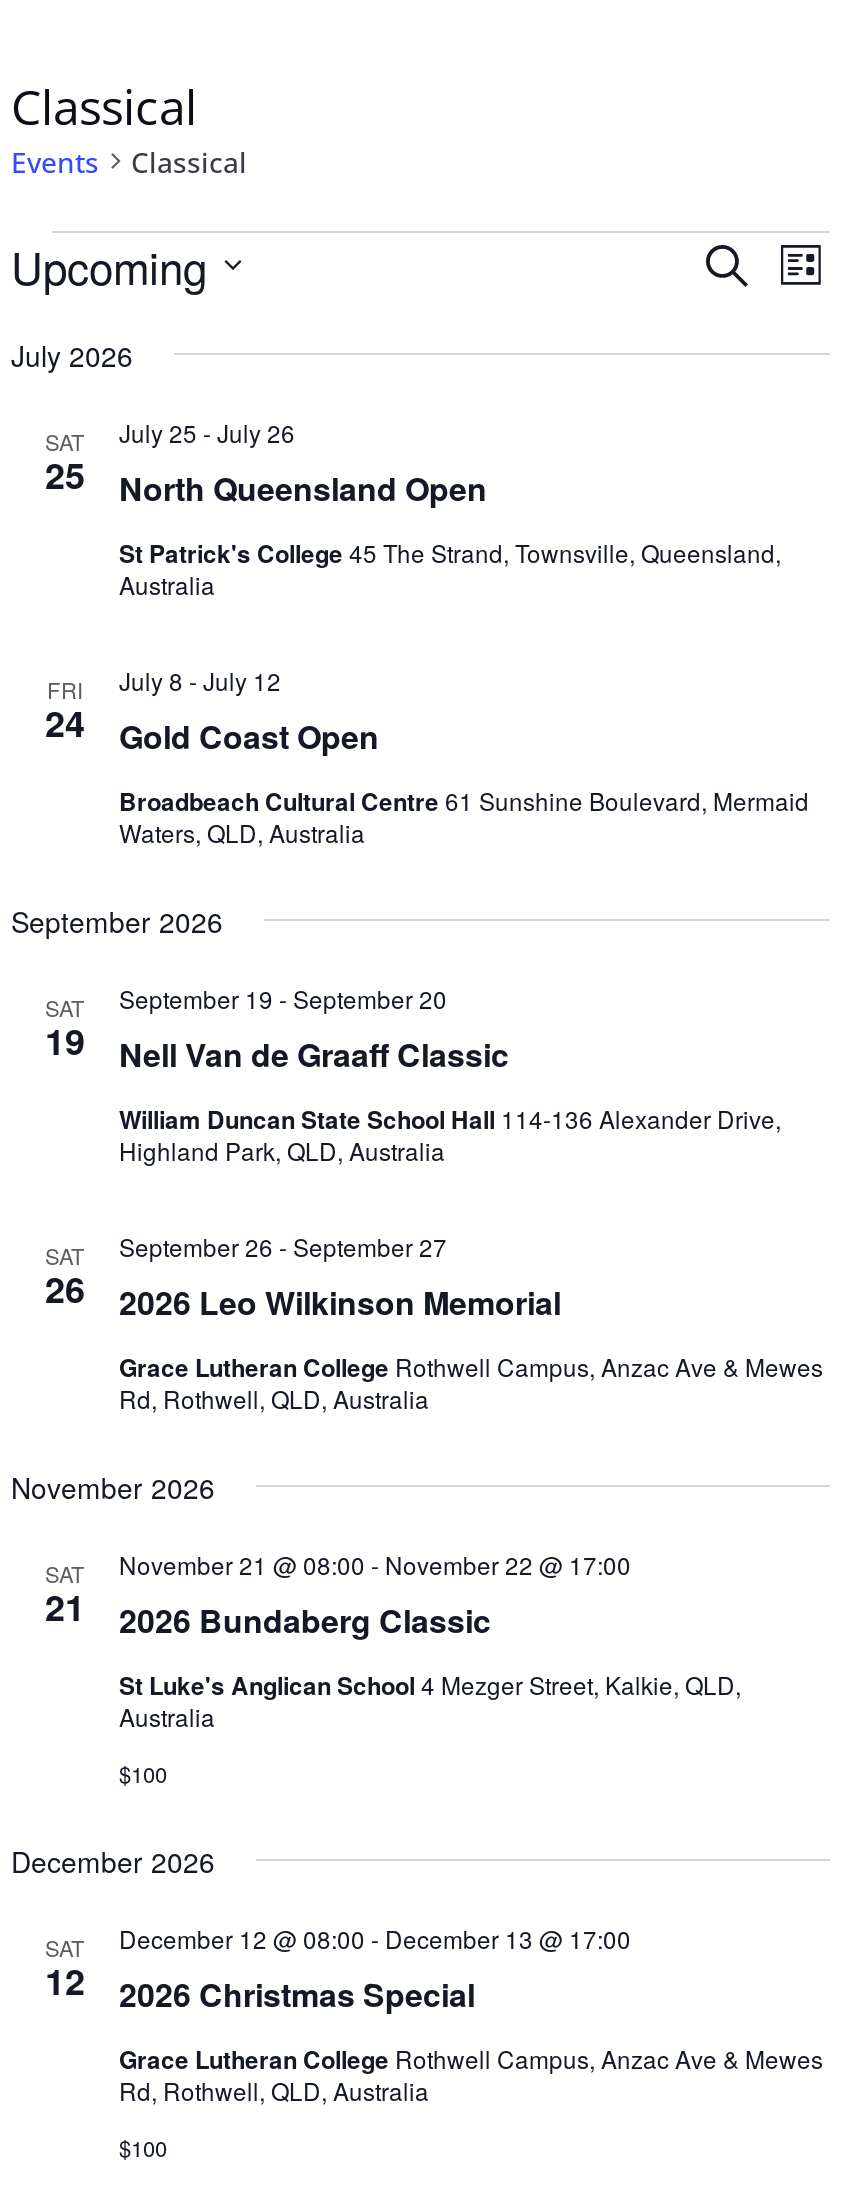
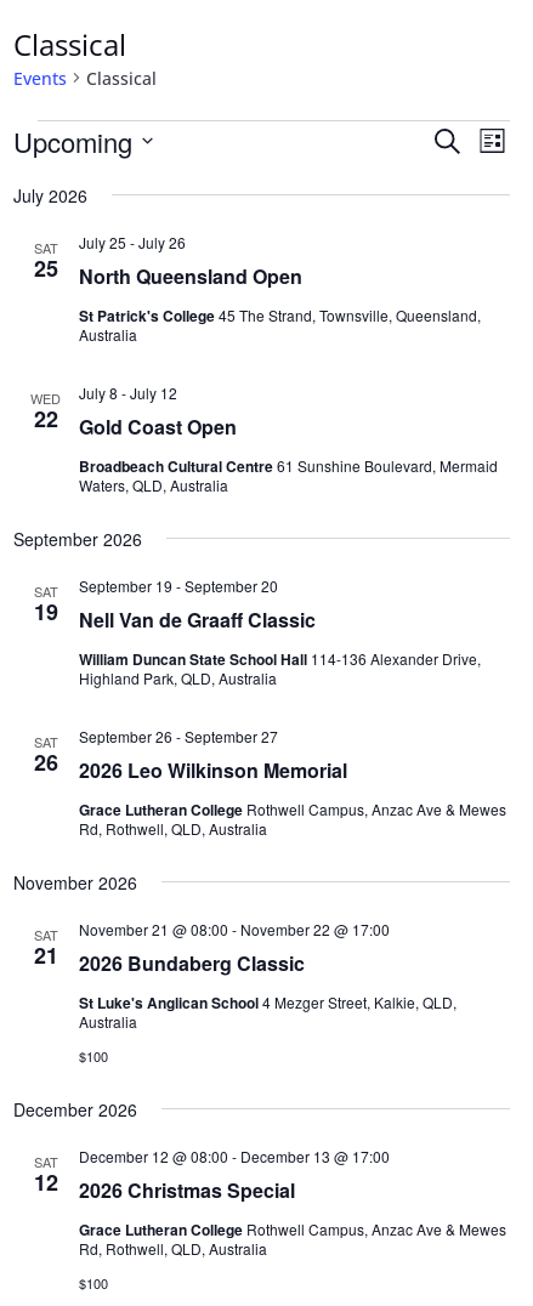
[45,673,85,749] FRI | 24 -> [30,388,61,435] WED | 22

